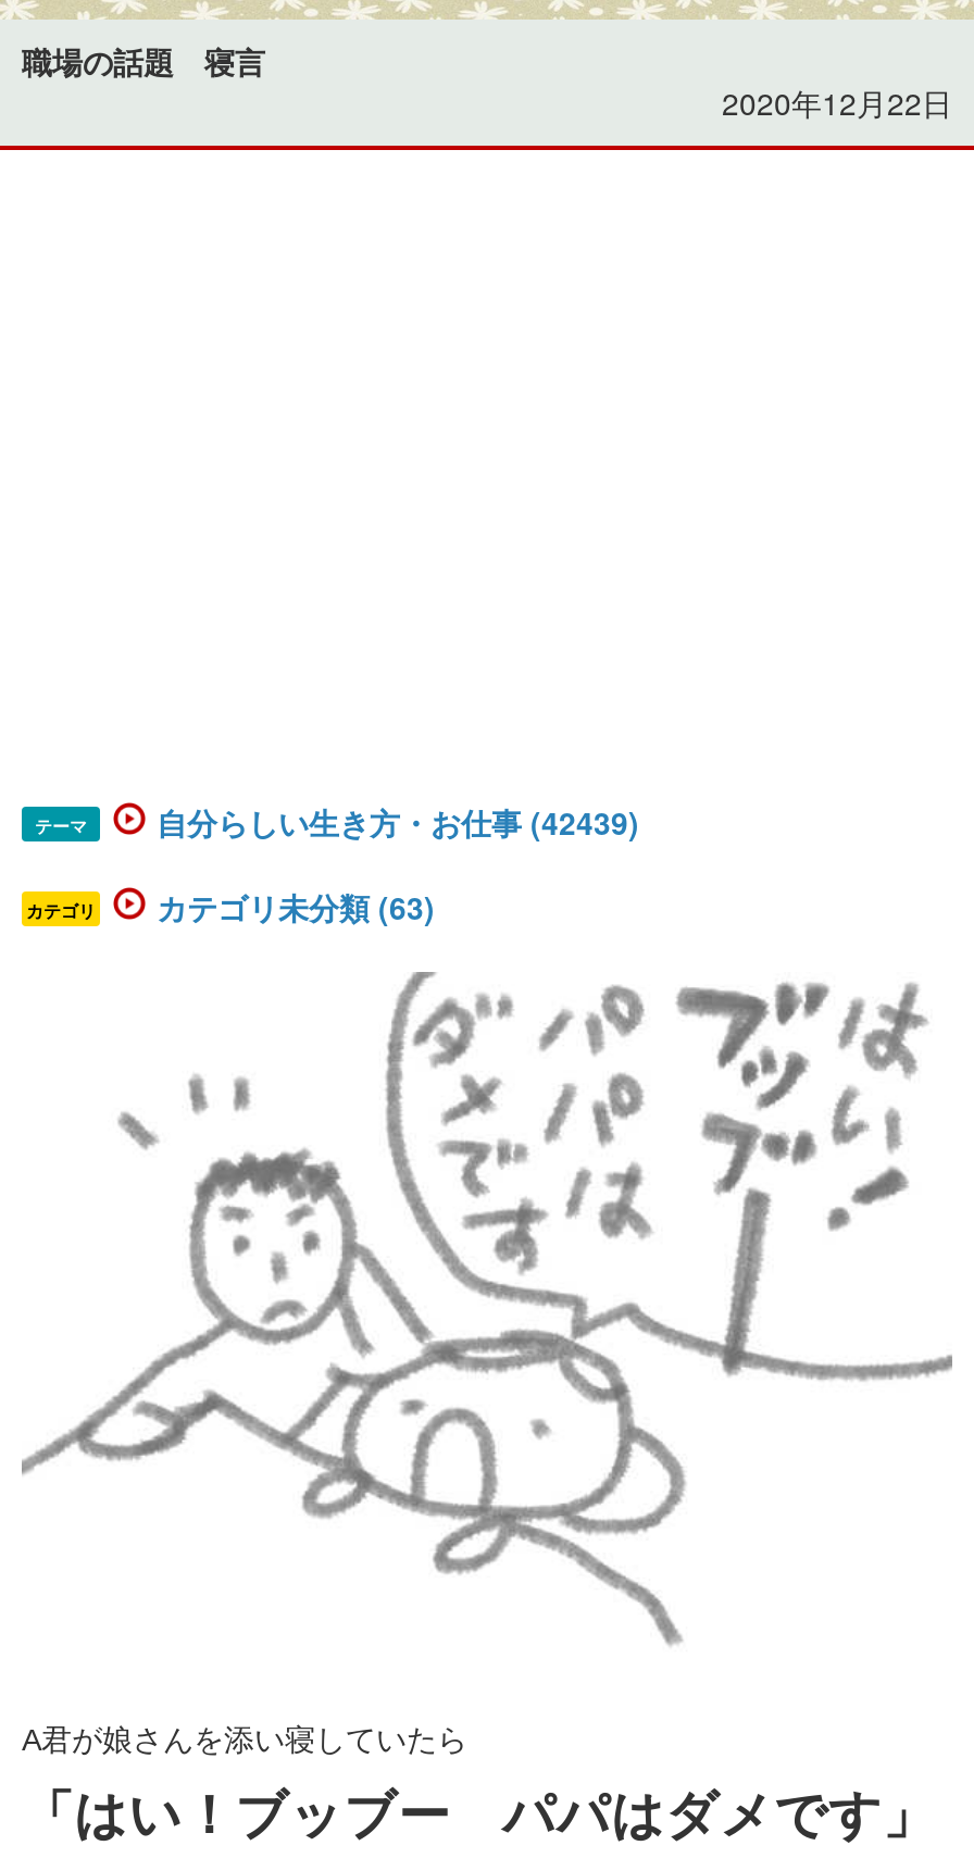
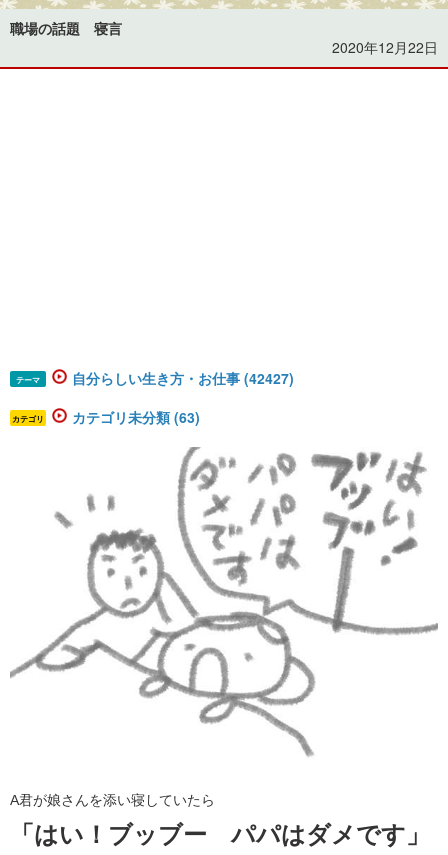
[157,801,639,845] 自分らしい生き方・お仕事 (42439) -> [72,368,294,388] 自分らしい生き方・お仕事 (42427)

